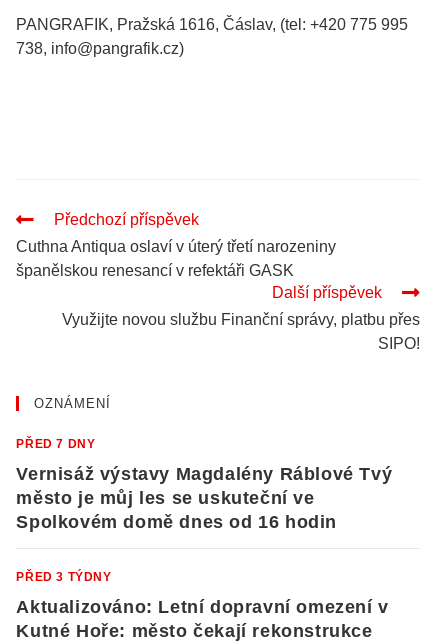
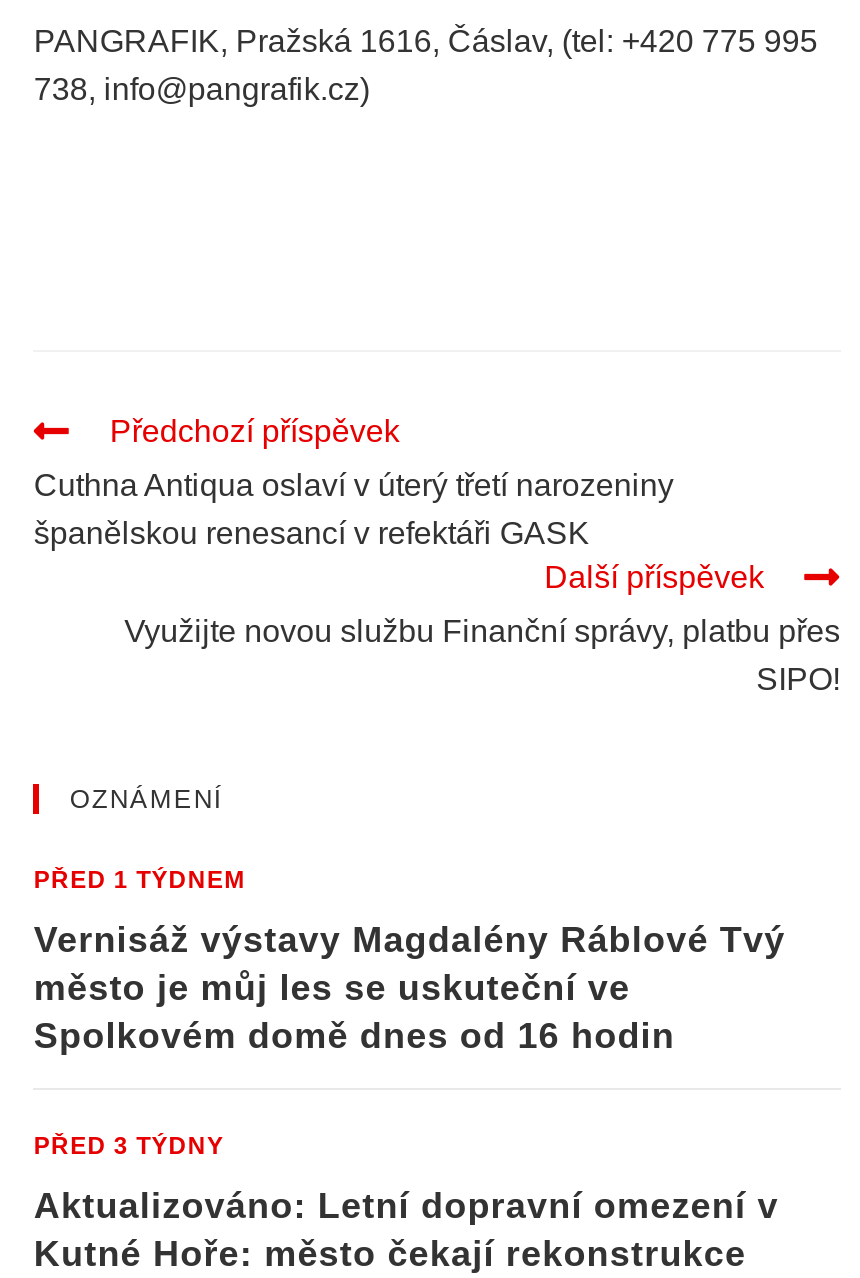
[16,437,95,451] PŘED 7 DNY -> [34,866,245,894] PŘED 1 TÝDNEM

